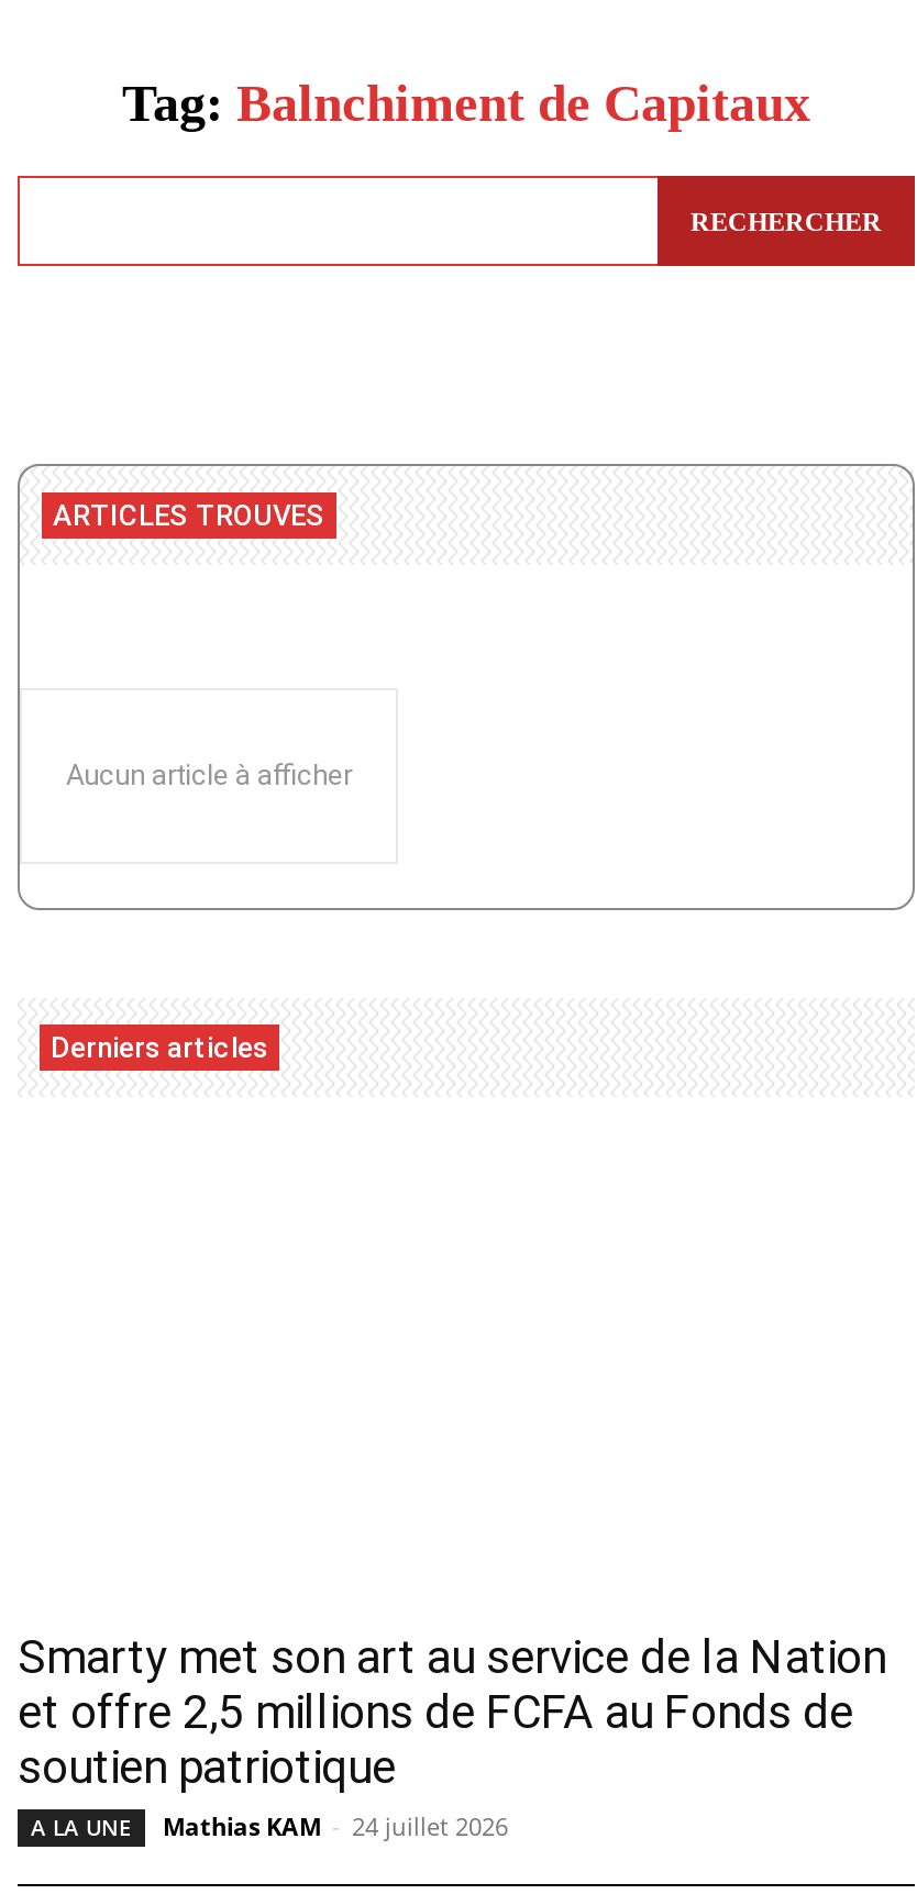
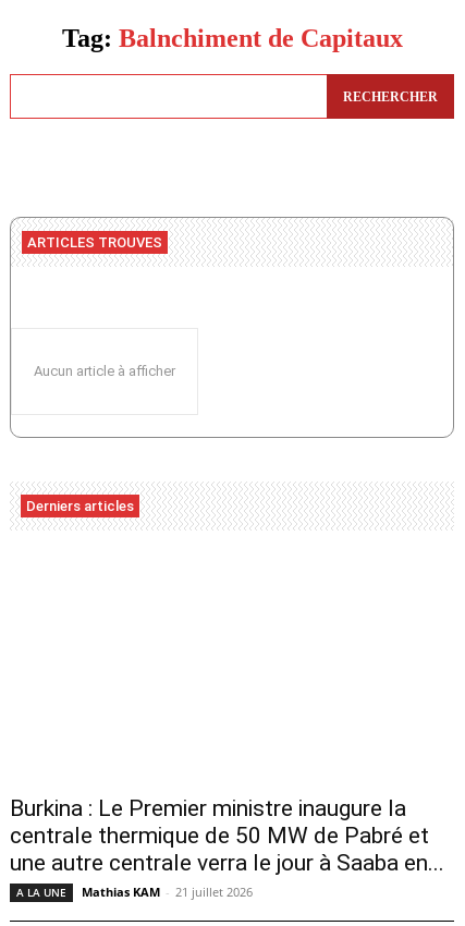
[18,1631,886,1793] Smarty met son art au service de la Nation | et offre 2,5 millions de FCFA au Fonds de | soutien patriotique -> [10,795,444,876] Burkina : Le Premier ministre inaugure la | centrale thermique de 50 MW de Pabré et | une autre centrale verra le jour à Saaba en...
[163,1809,508,1842] Mathias KAM - 24 juillet 2026 -> [82,883,253,900] Mathias KAM - 21 juillet 2026

